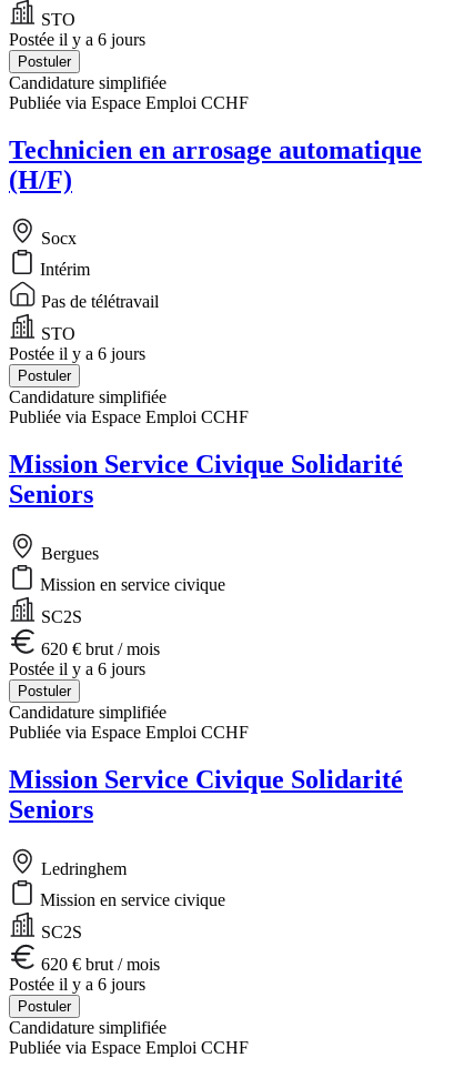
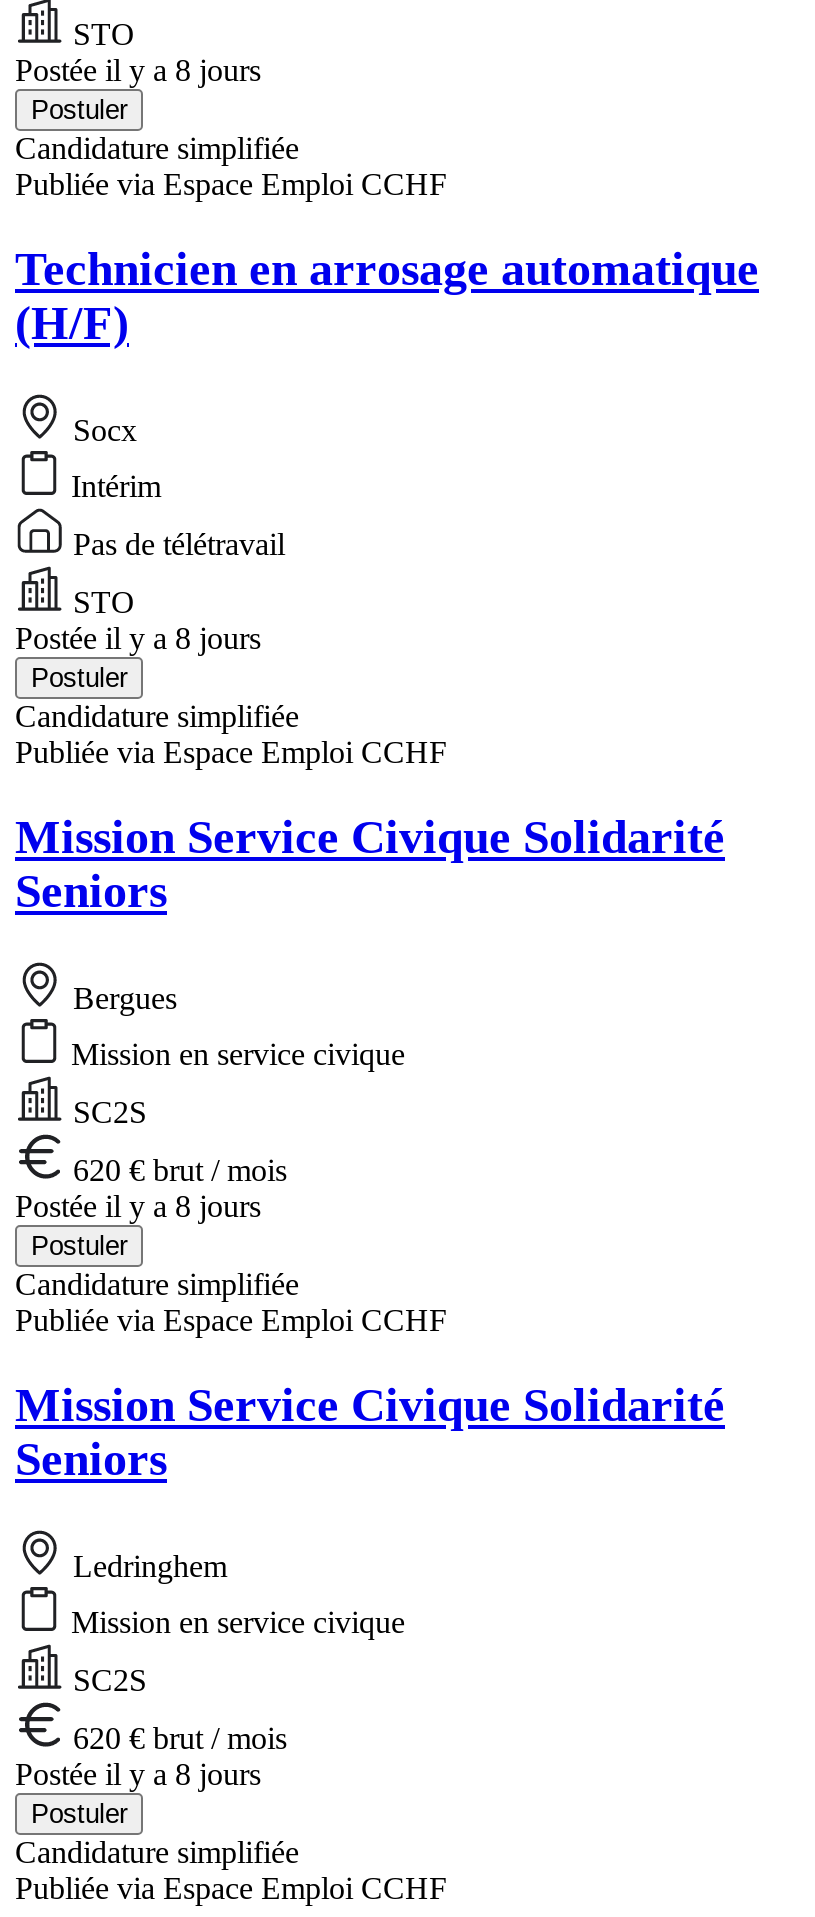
[9,30,145,49] Postée il y a 6 jours -> [15,53,261,87] Postée il y a 8 jours
[9,345,145,364] Postée il y a 6 jours -> [15,621,261,655] Postée il y a 8 jours
[9,660,145,679] Postée il y a 6 jours -> [15,1189,261,1223] Postée il y a 8 jours
[9,975,145,994] Postée il y a 6 jours -> [15,1756,261,1790] Postée il y a 8 jours

